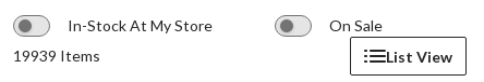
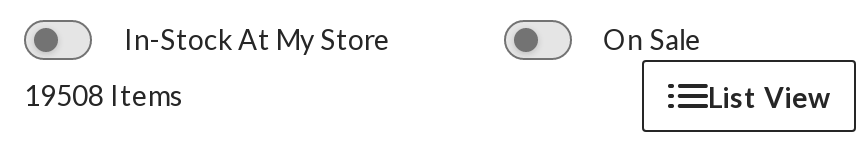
[13,46,100,65] 19939 Items -> [24,78,184,112] 19508 Items

